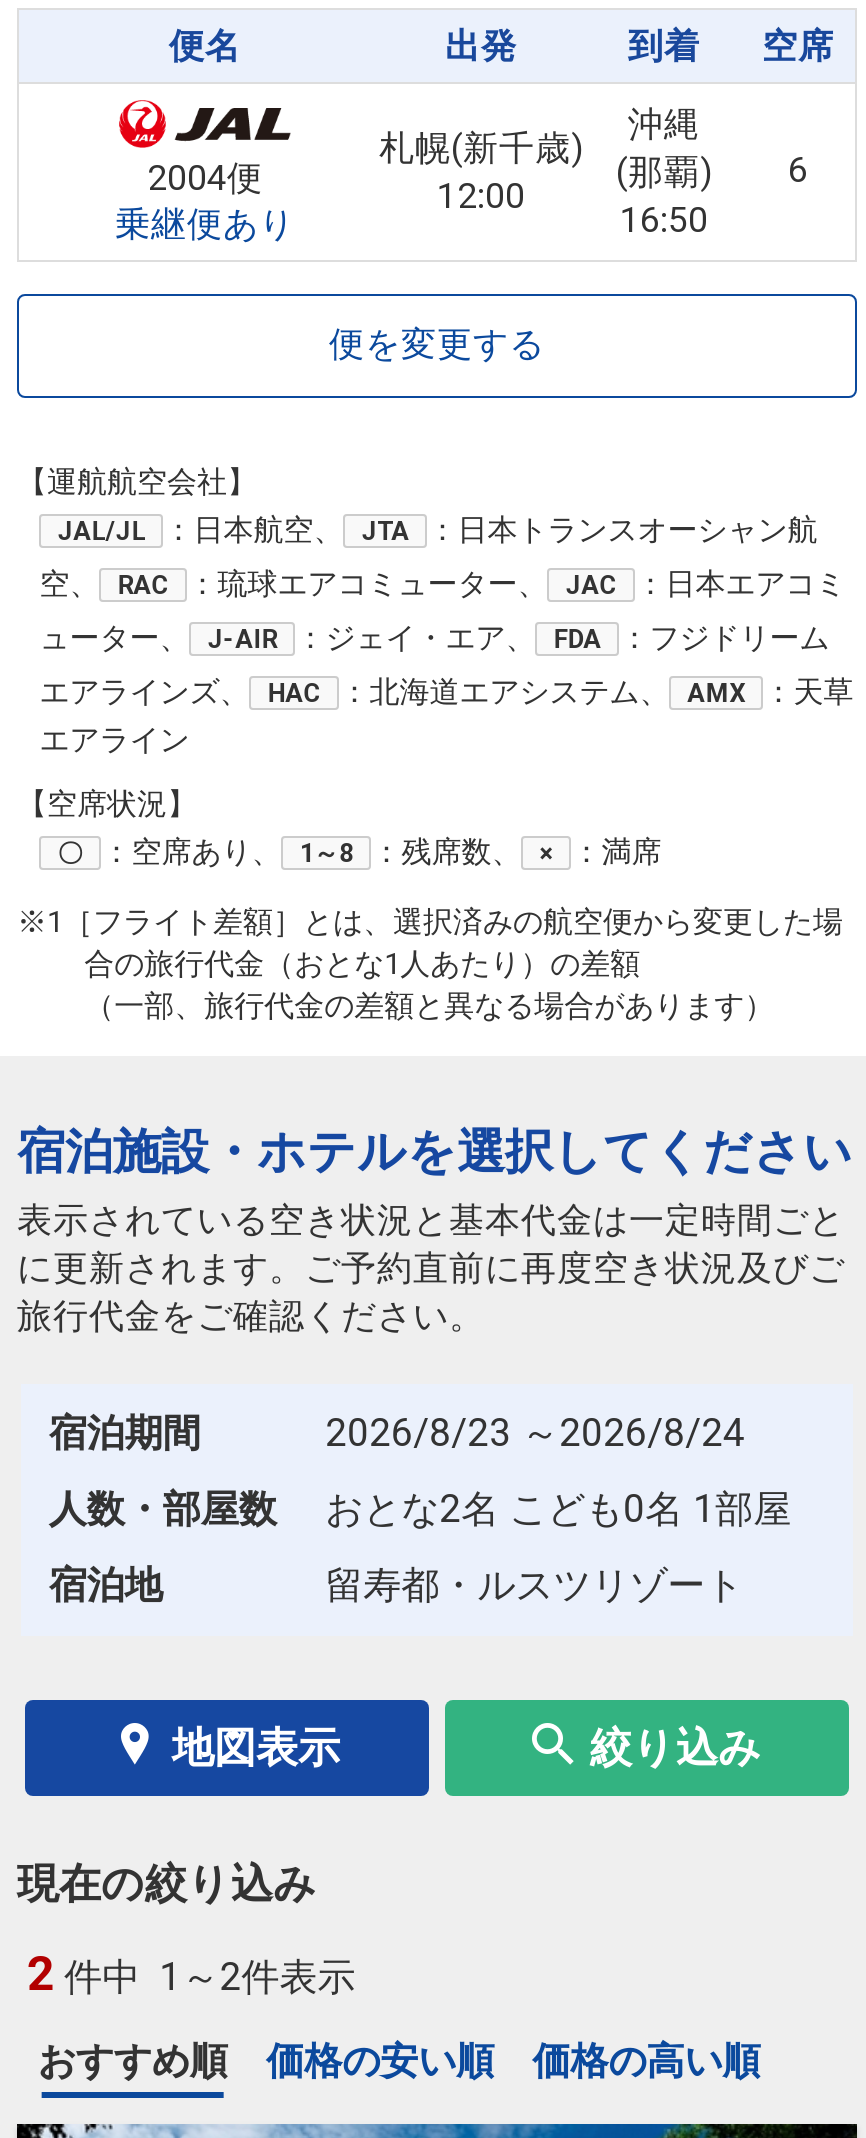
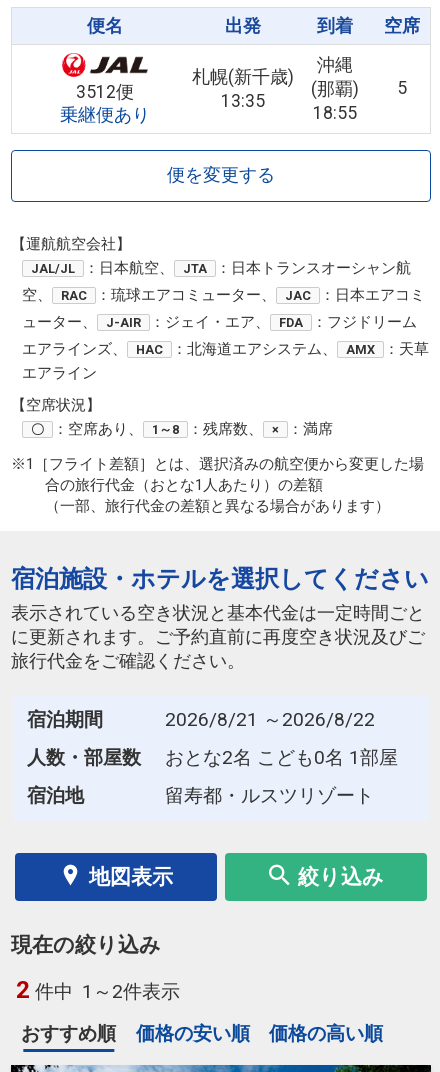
[147,157,263,197] 2004便 -> [76,82,134,102] 3512便
[788,150,808,190] 6 -> [396,78,406,98] 5
[437,176,525,216] 12:00 -> [221,91,265,111] 13:35
[620,200,708,240] 16:50 -> [312,103,356,123] 18:55
[325,1410,745,1456] 2026/8/23 ～2026/8/24 -> [165,708,375,731] 2026/8/21 ～2026/8/22

